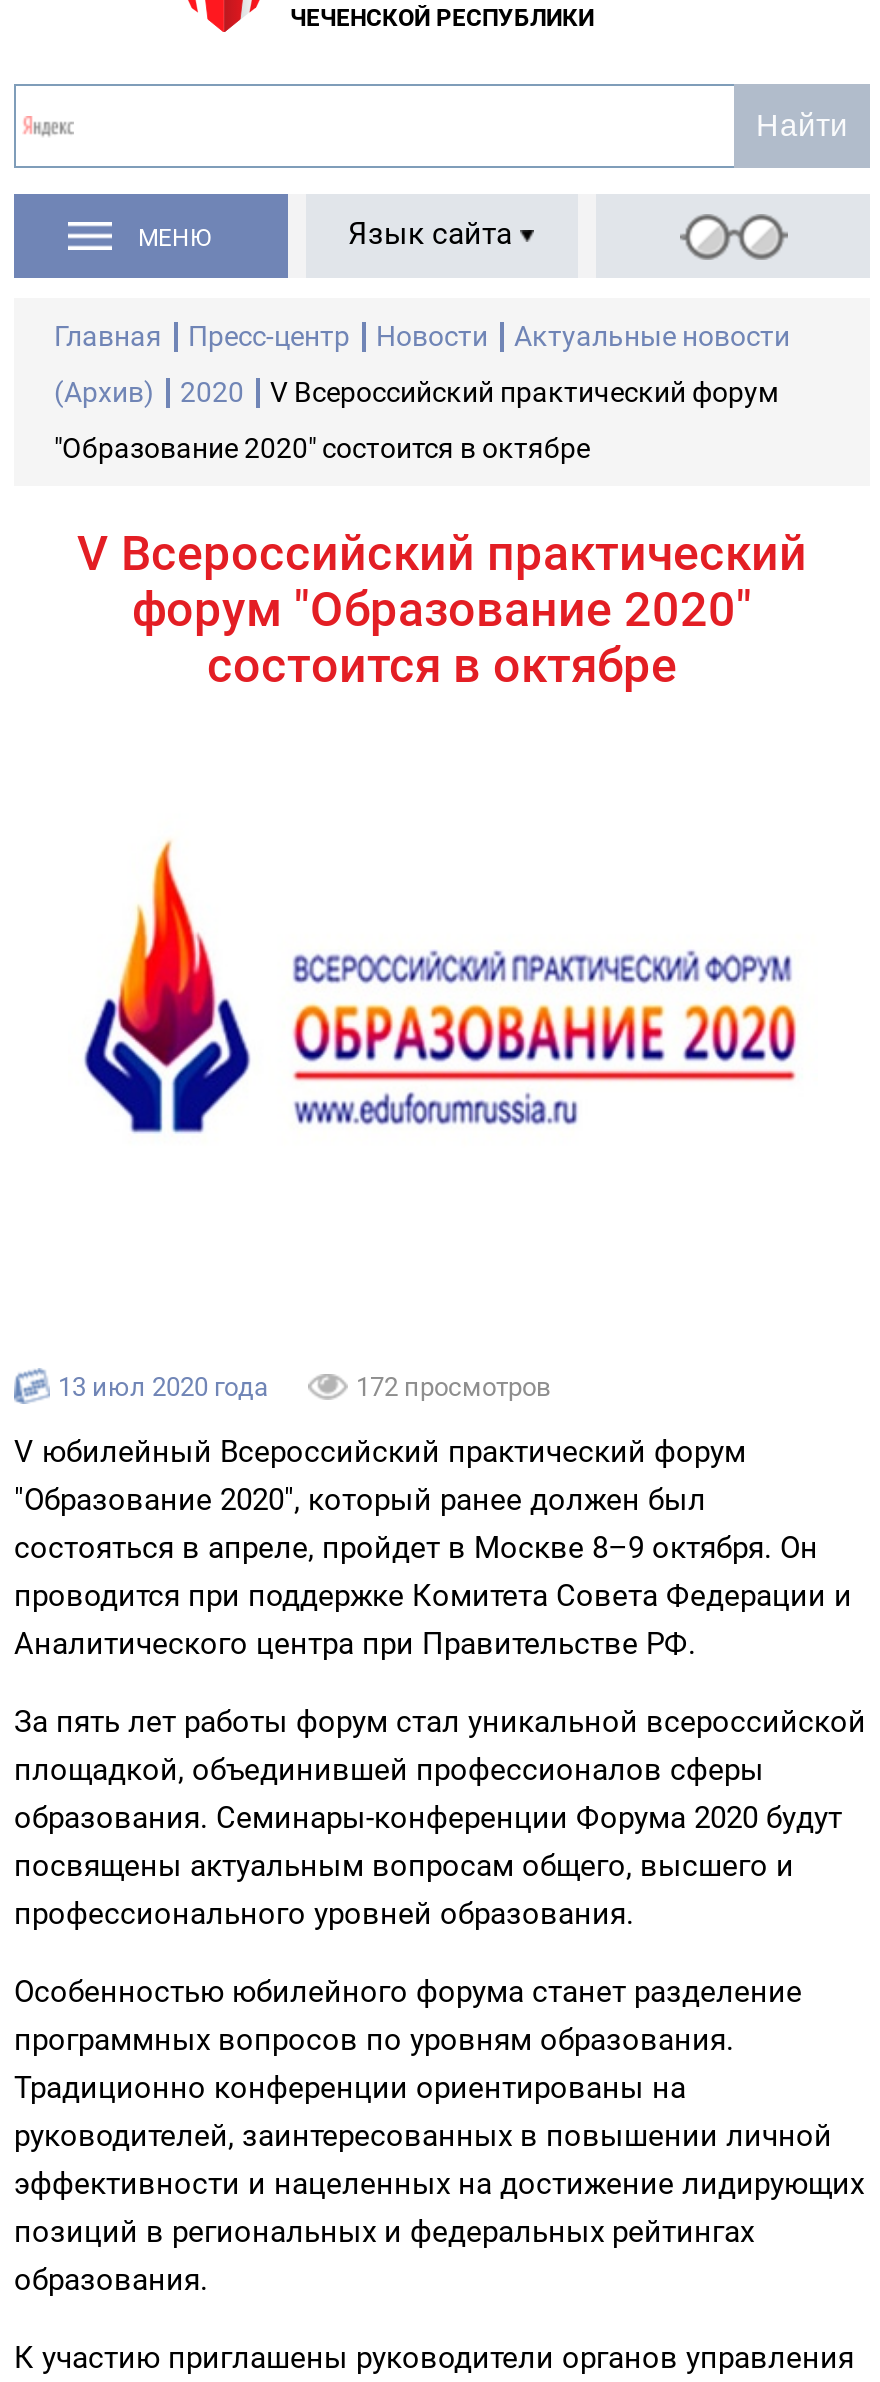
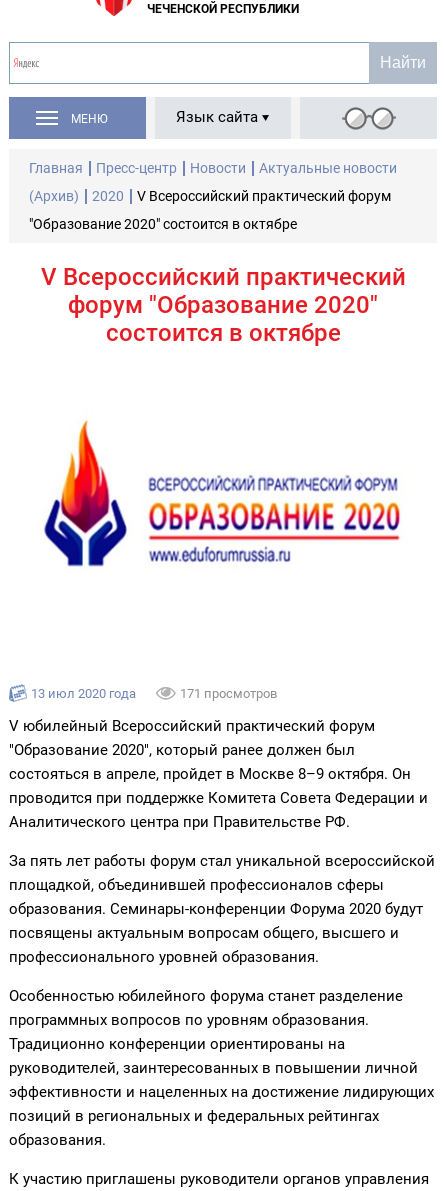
[356,1371,550,1401] 172 просмотров -> [180,685,277,700] 171 просмотров

